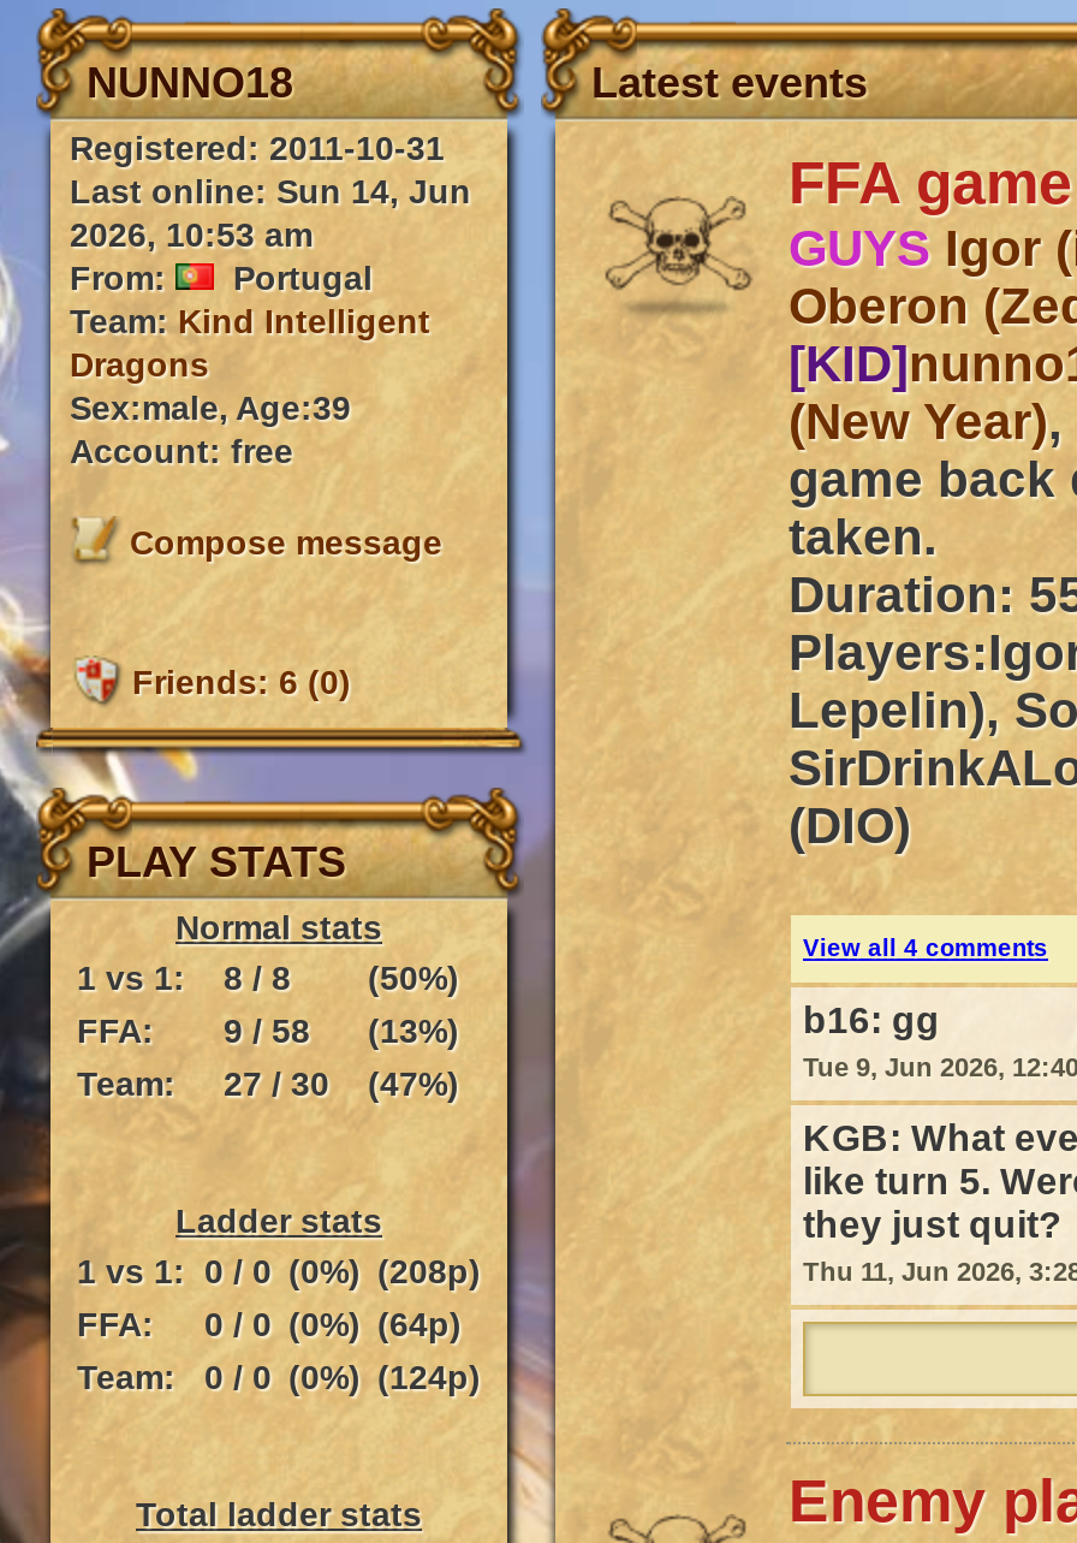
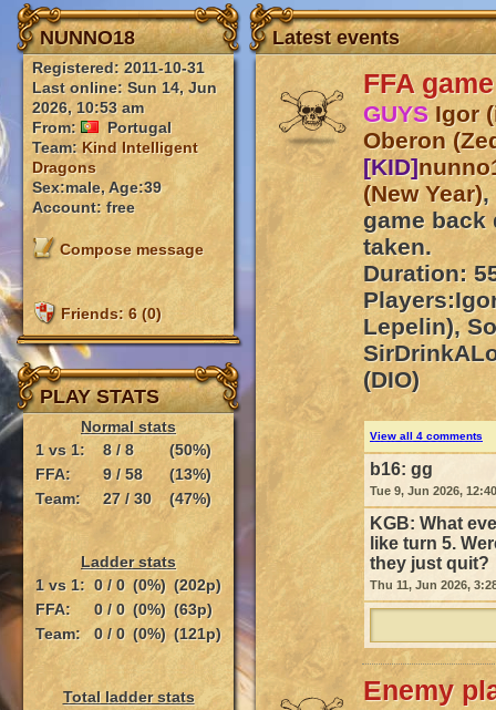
[77,1252,481,1290] 1 vs 1: 0 / 0 (0%) (208p) -> [35,576,221,594] 1 vs 1: 0 / 0 (0%) (202p)
[77,1305,462,1343] FFA: 0 / 0 (0%) (64p) -> [35,600,213,618] FFA: 0 / 0 (0%) (63p)
[77,1358,481,1396] Team: 0 / 0 (0%) (124p) -> [35,625,221,642] Team: 0 / 0 (0%) (121p)

